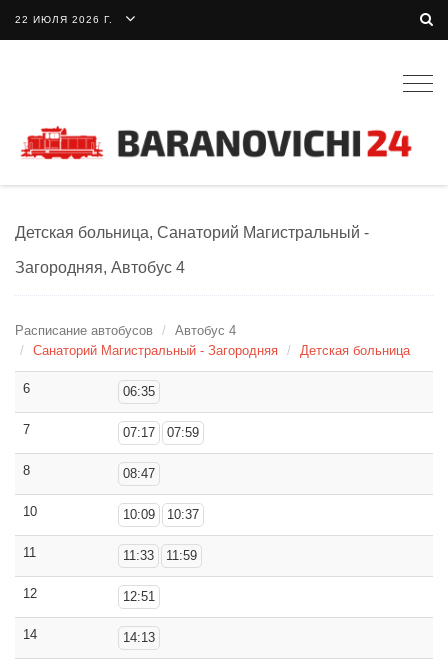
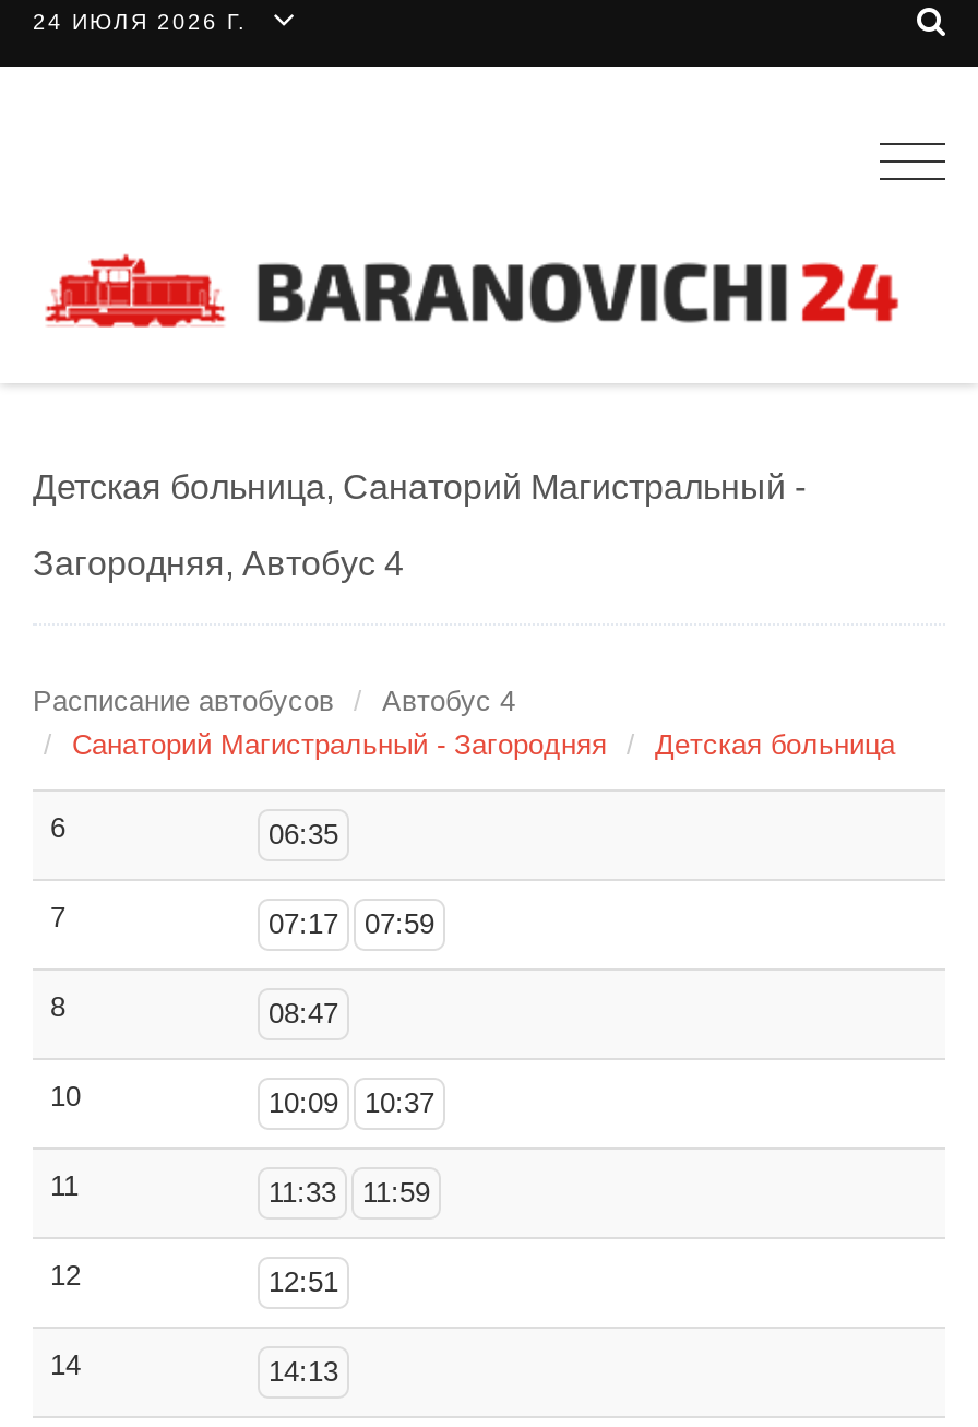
[15,14,113,25] 22 ИЮЛЯ 2026 Г. -> [33,10,247,34] 24 ИЮЛЯ 2026 Г.

